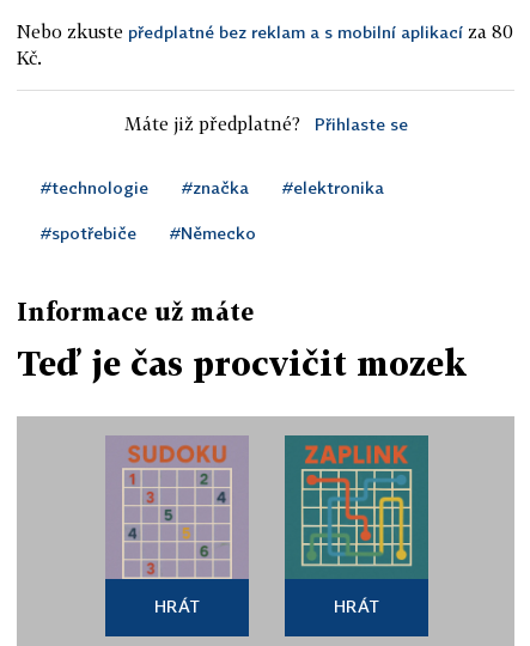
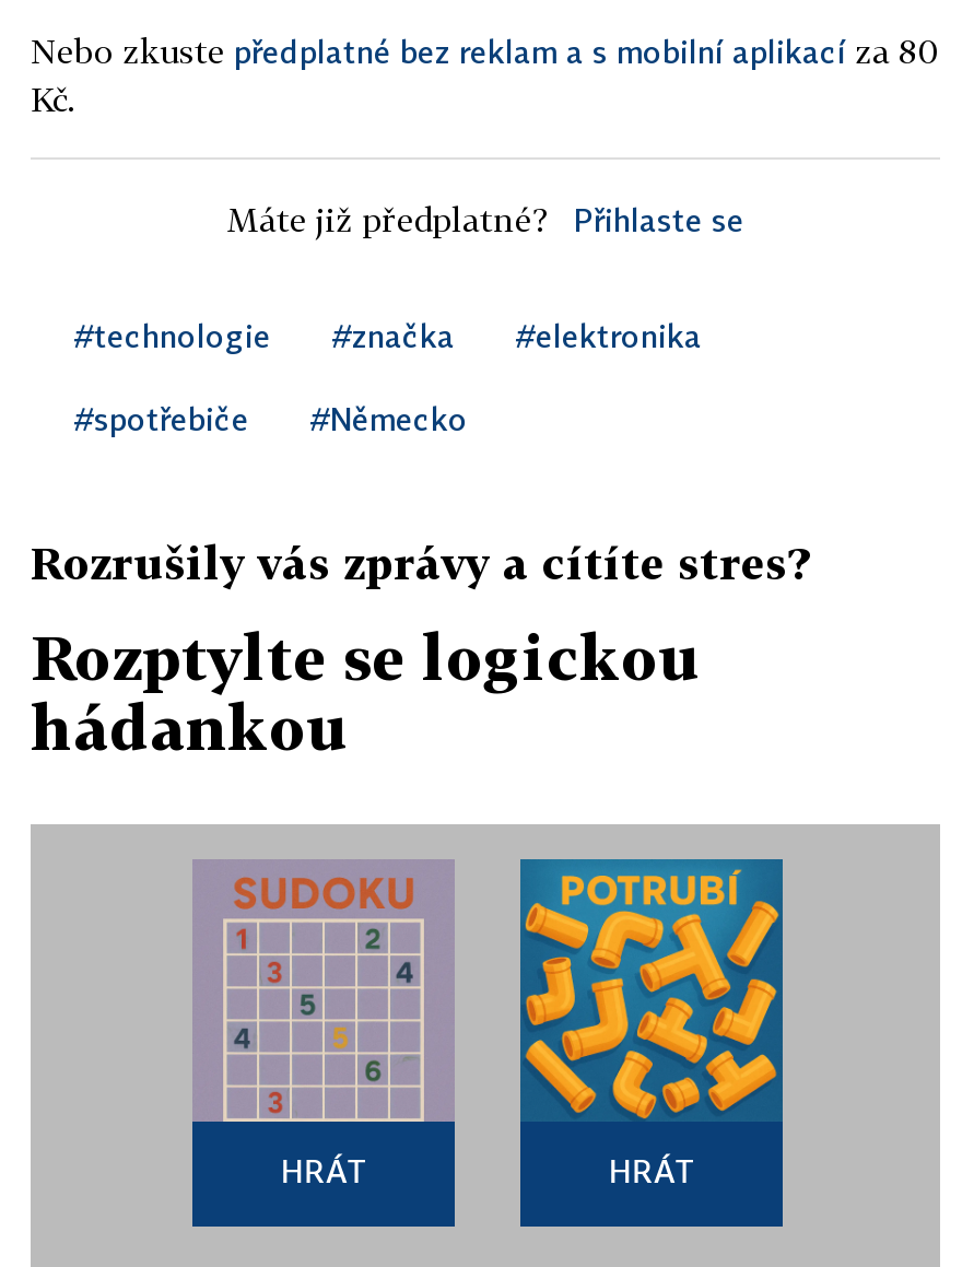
[17,297,254,325] Informace už máte -> [31,536,809,588] Rozrušily vás zprávy a cítíte stres?
[17,343,467,383] Teď je čas procvičit mozek -> [31,621,702,763] Rozptylte se logickou | hádankou
[287,435,426,573] [image] -> [523,859,778,1119] [image]

